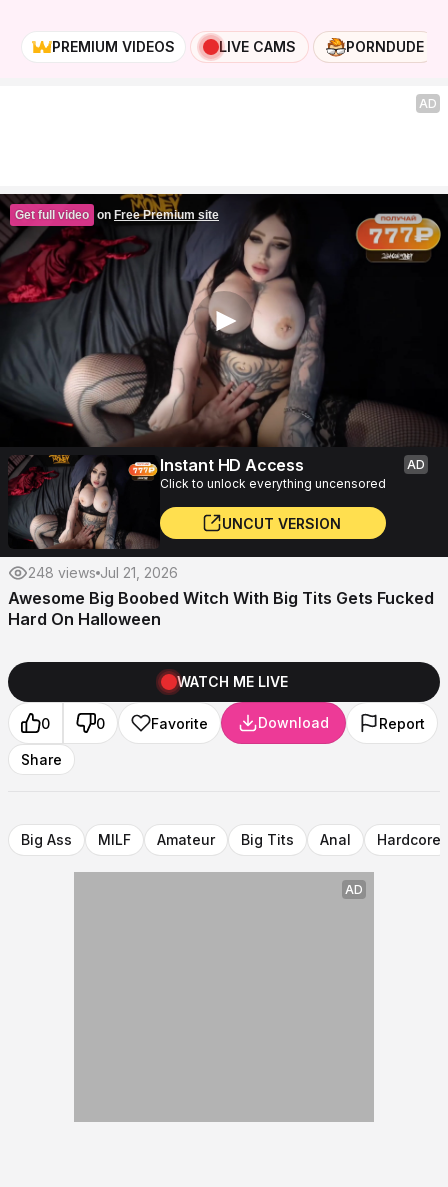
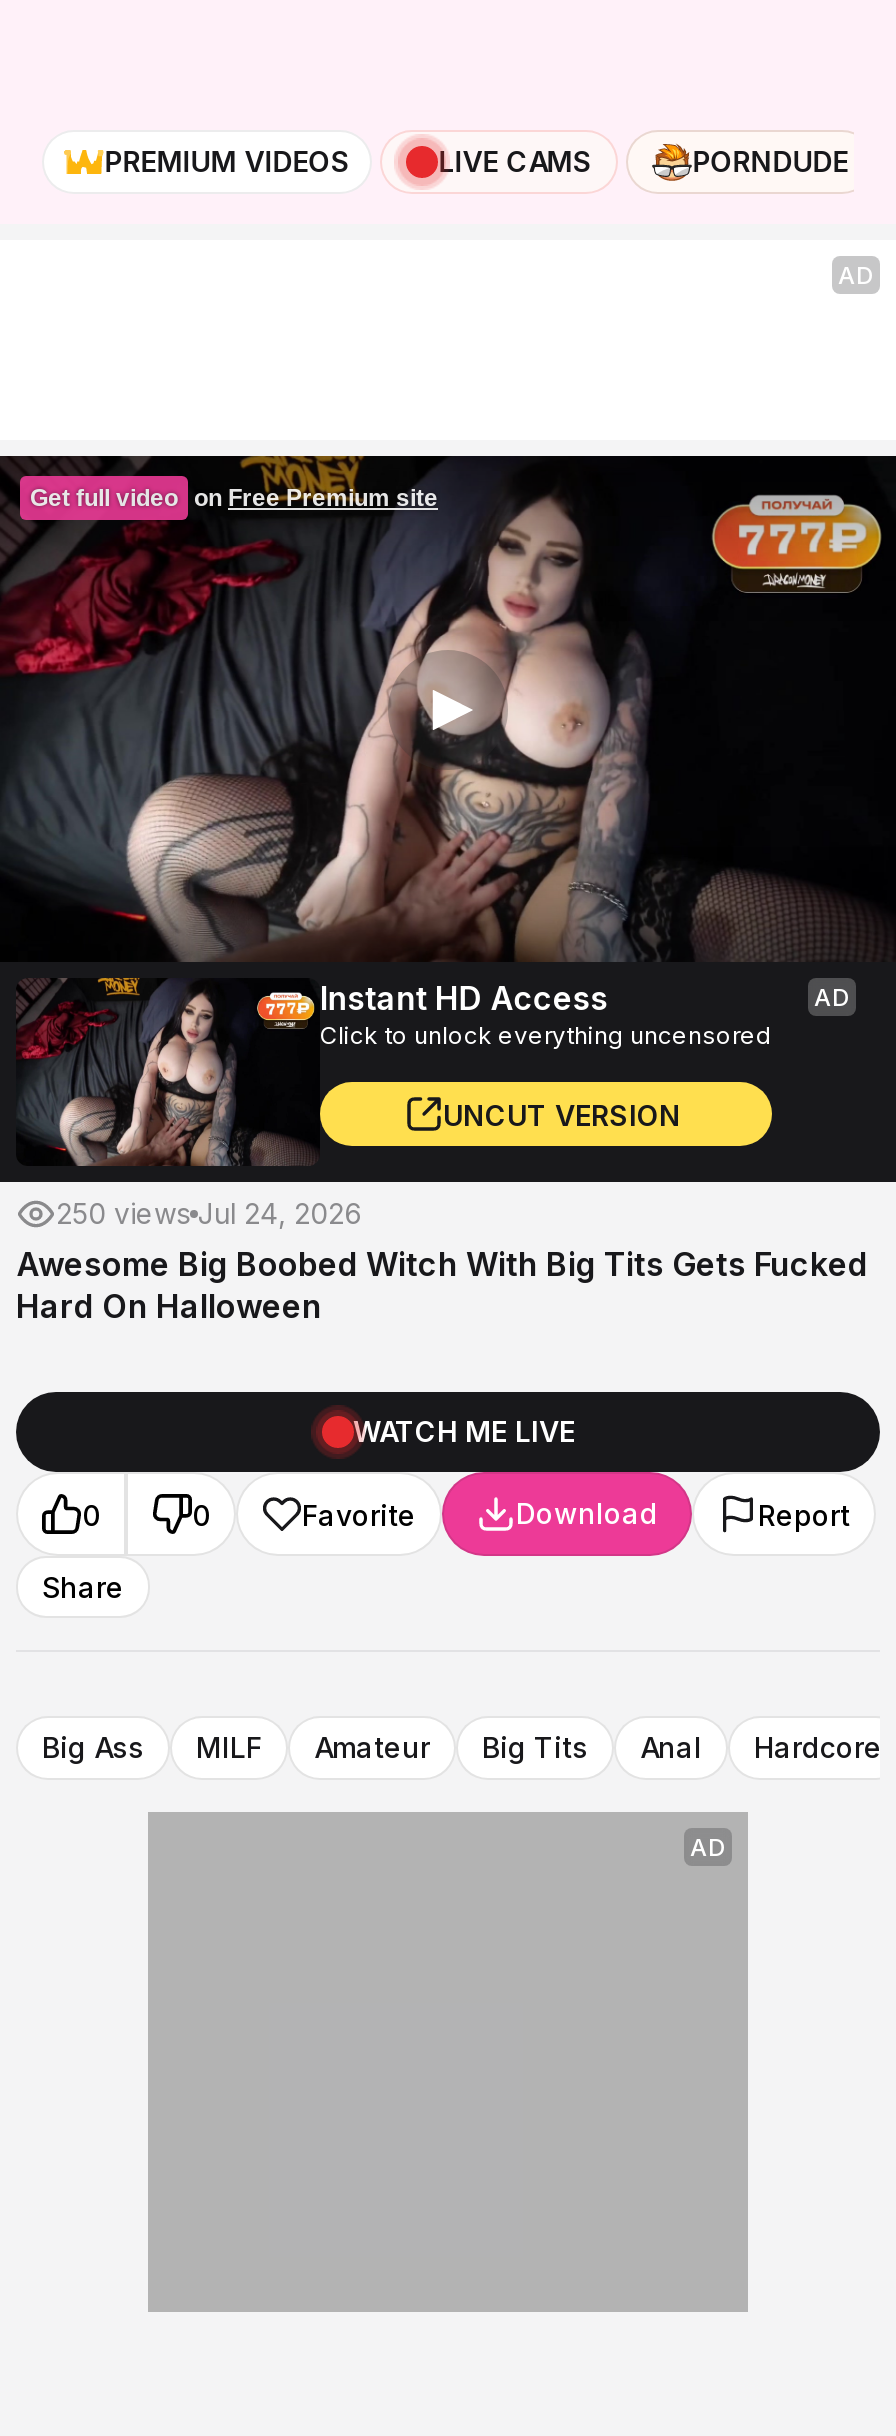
[28,564,178,581] 248 views Jul 21, 2026 -> [56,1196,362,1230] 250 views Jul 24, 2026

